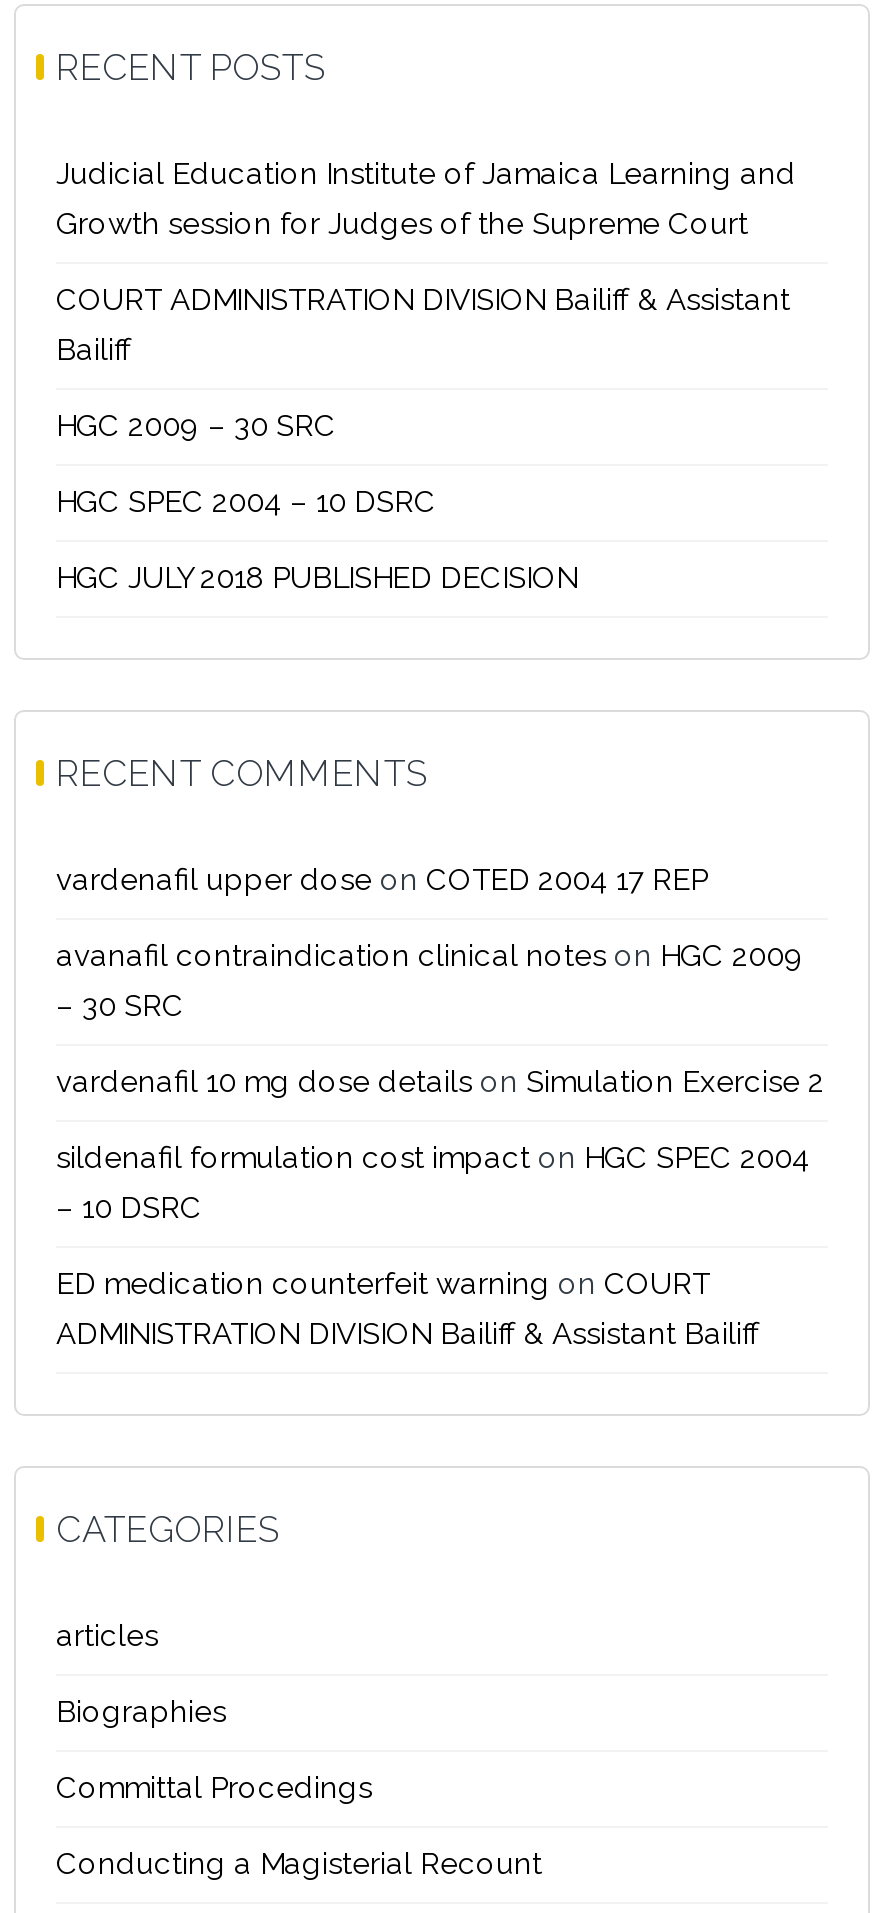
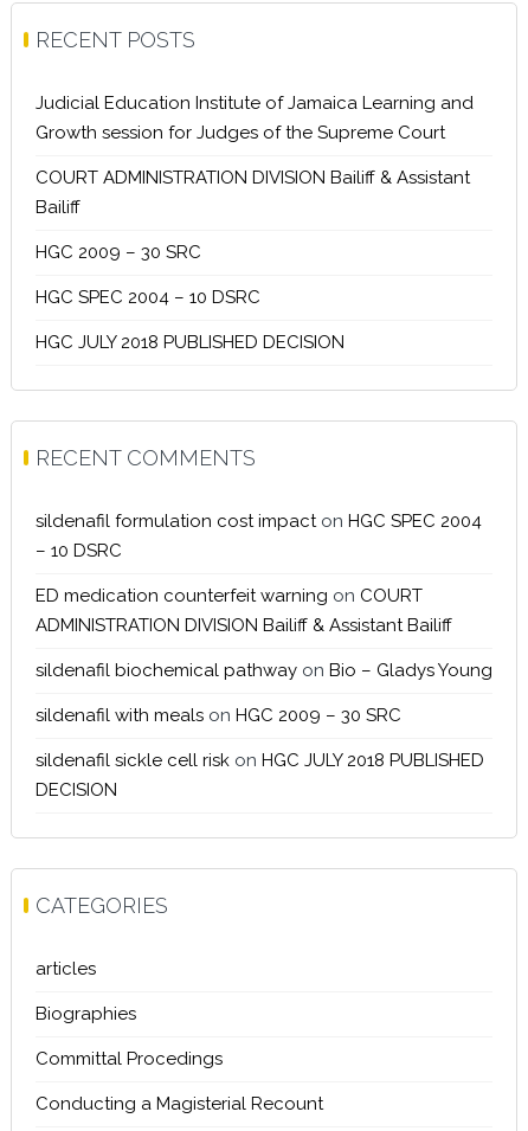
[56,862,824,1100] vardenafil upper dose on COTED 2004 17 REP | avanafil contraindication clinical notes on HGC 2009 | – 30 SRC | vardenafil 10 mg dose details on Simulation Exercise 2 -> none
moved [56,1140,810,1352] -> [36,510,482,636]: sildenafil formulation cost impact on HGC SPEC 2004 | – 10 DSRC | ED medication counterfeit warning on COURT | ADMINISTRATION DIVISION Bailiff & Assistant Bailiff
none -> [36,660,492,801] sildenafil biochemical pathway on Bio – Gladys Young | sildenafil with meals on HGC 2009 – 30 SRC | sildenafil sickle cell risk on HGC JULY 2018 PUBLISHED | DECISION

